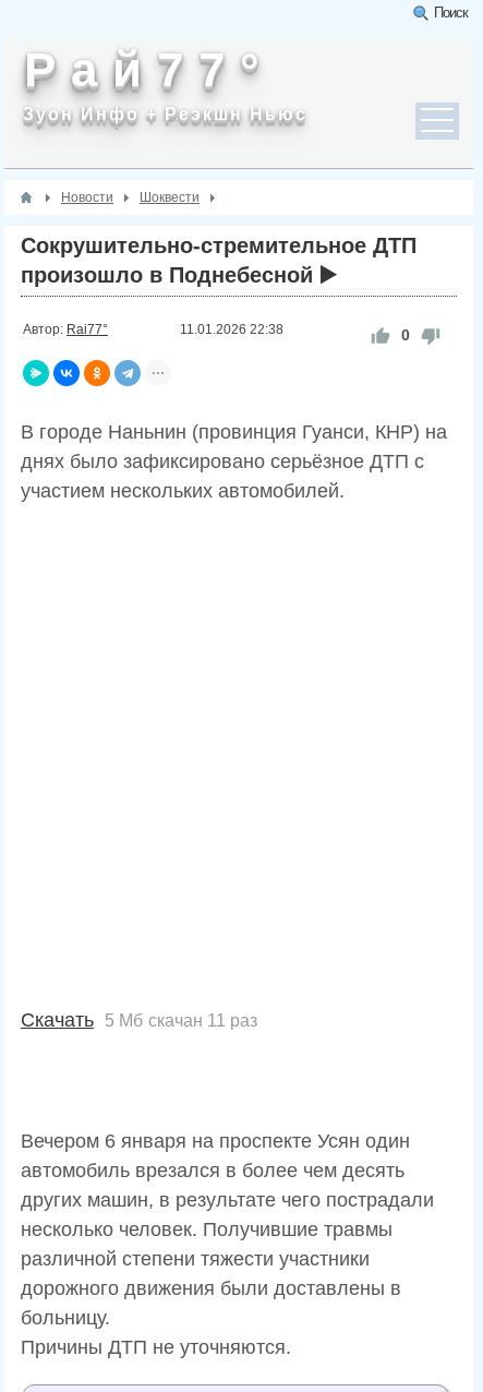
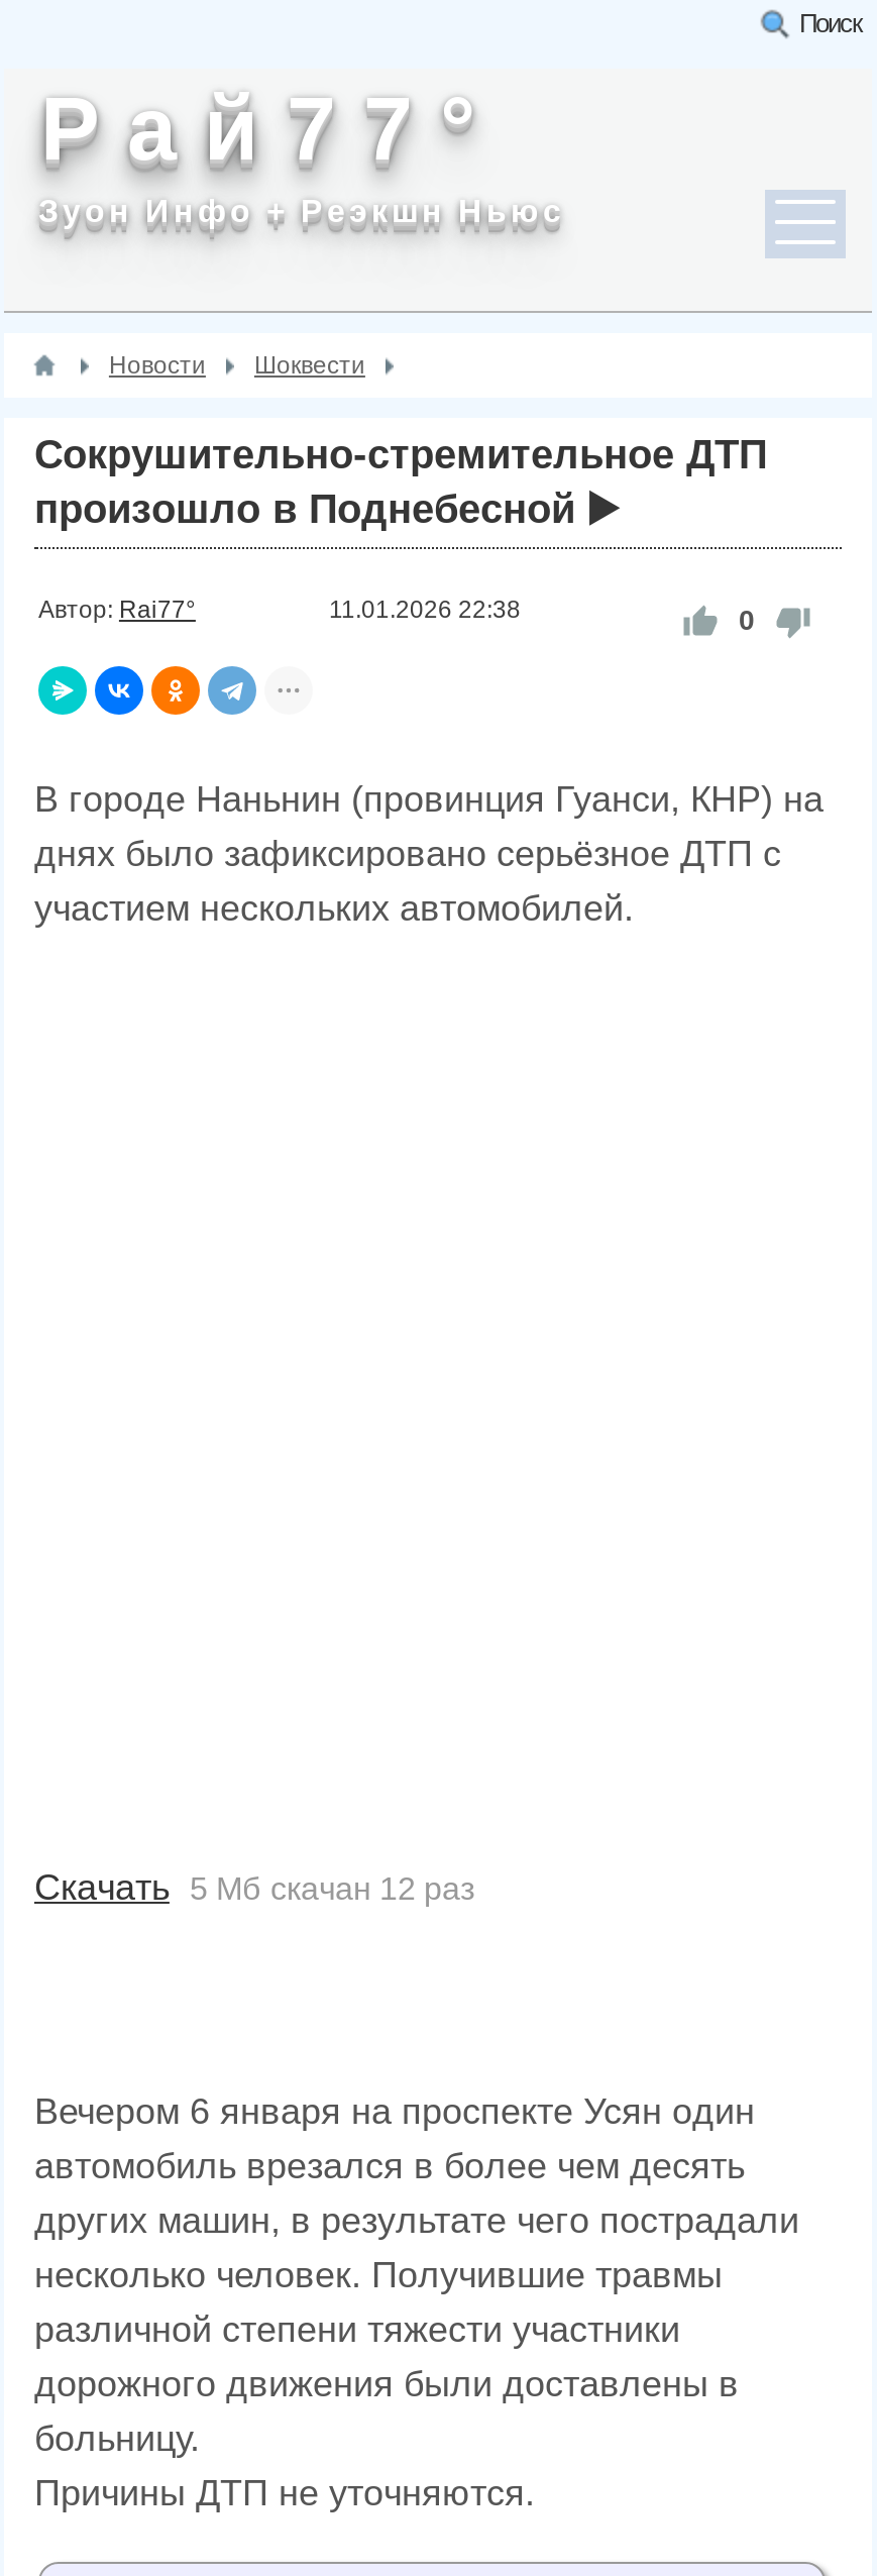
[21,1009,257,1031] Скачать 5 Мб скачан 11 раз -> [34,1867,474,1908] Скачать 5 Мб скачан 12 раз

